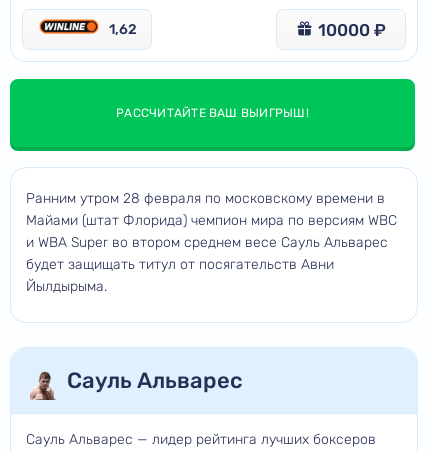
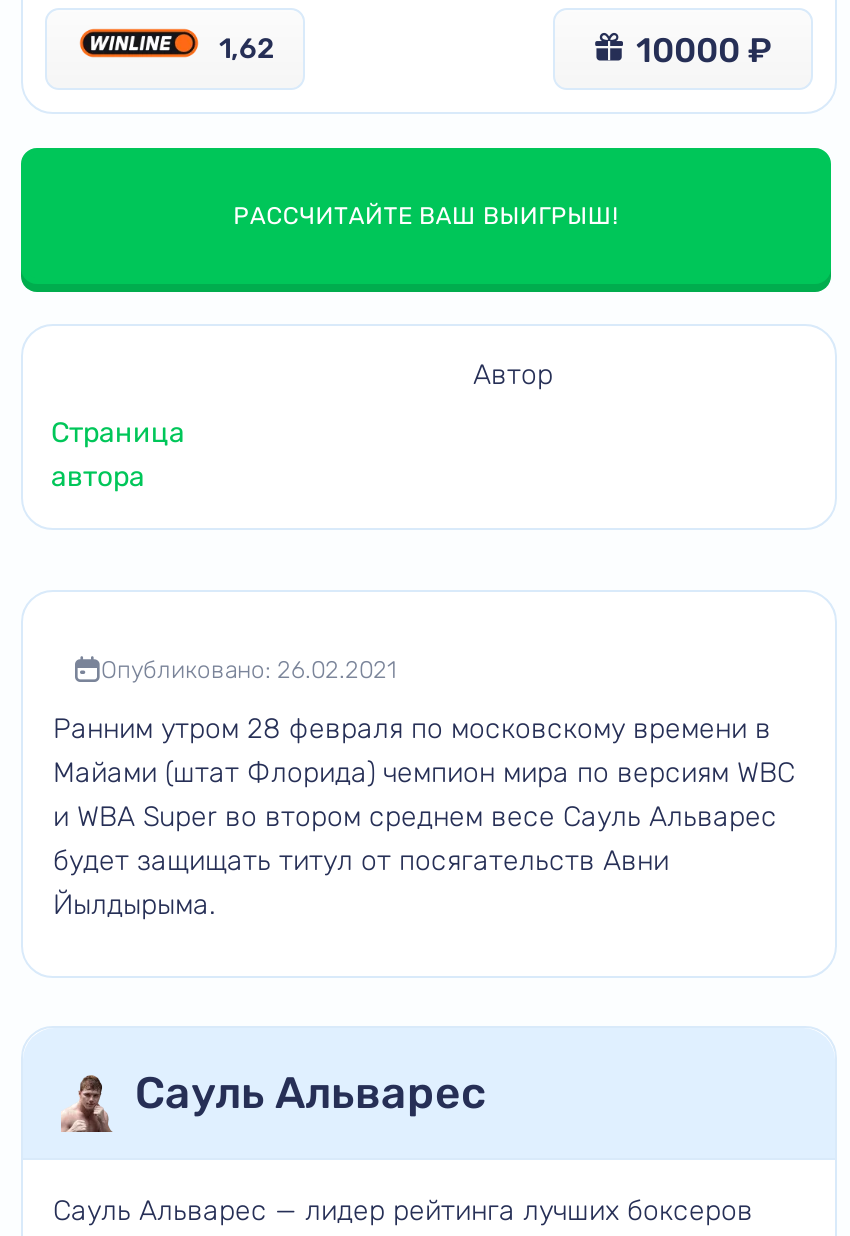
none -> [51,358,553,494] Автор | Страница | автора
none -> [101,656,397,684] Опубликовано: 26.02.2021

